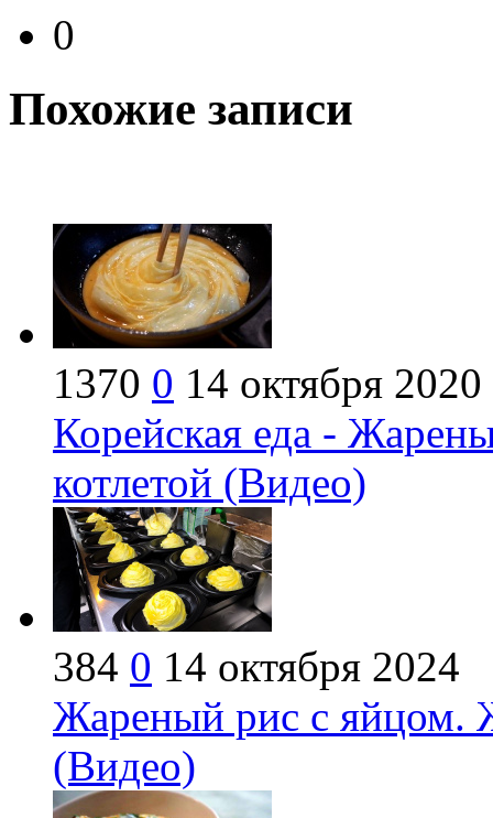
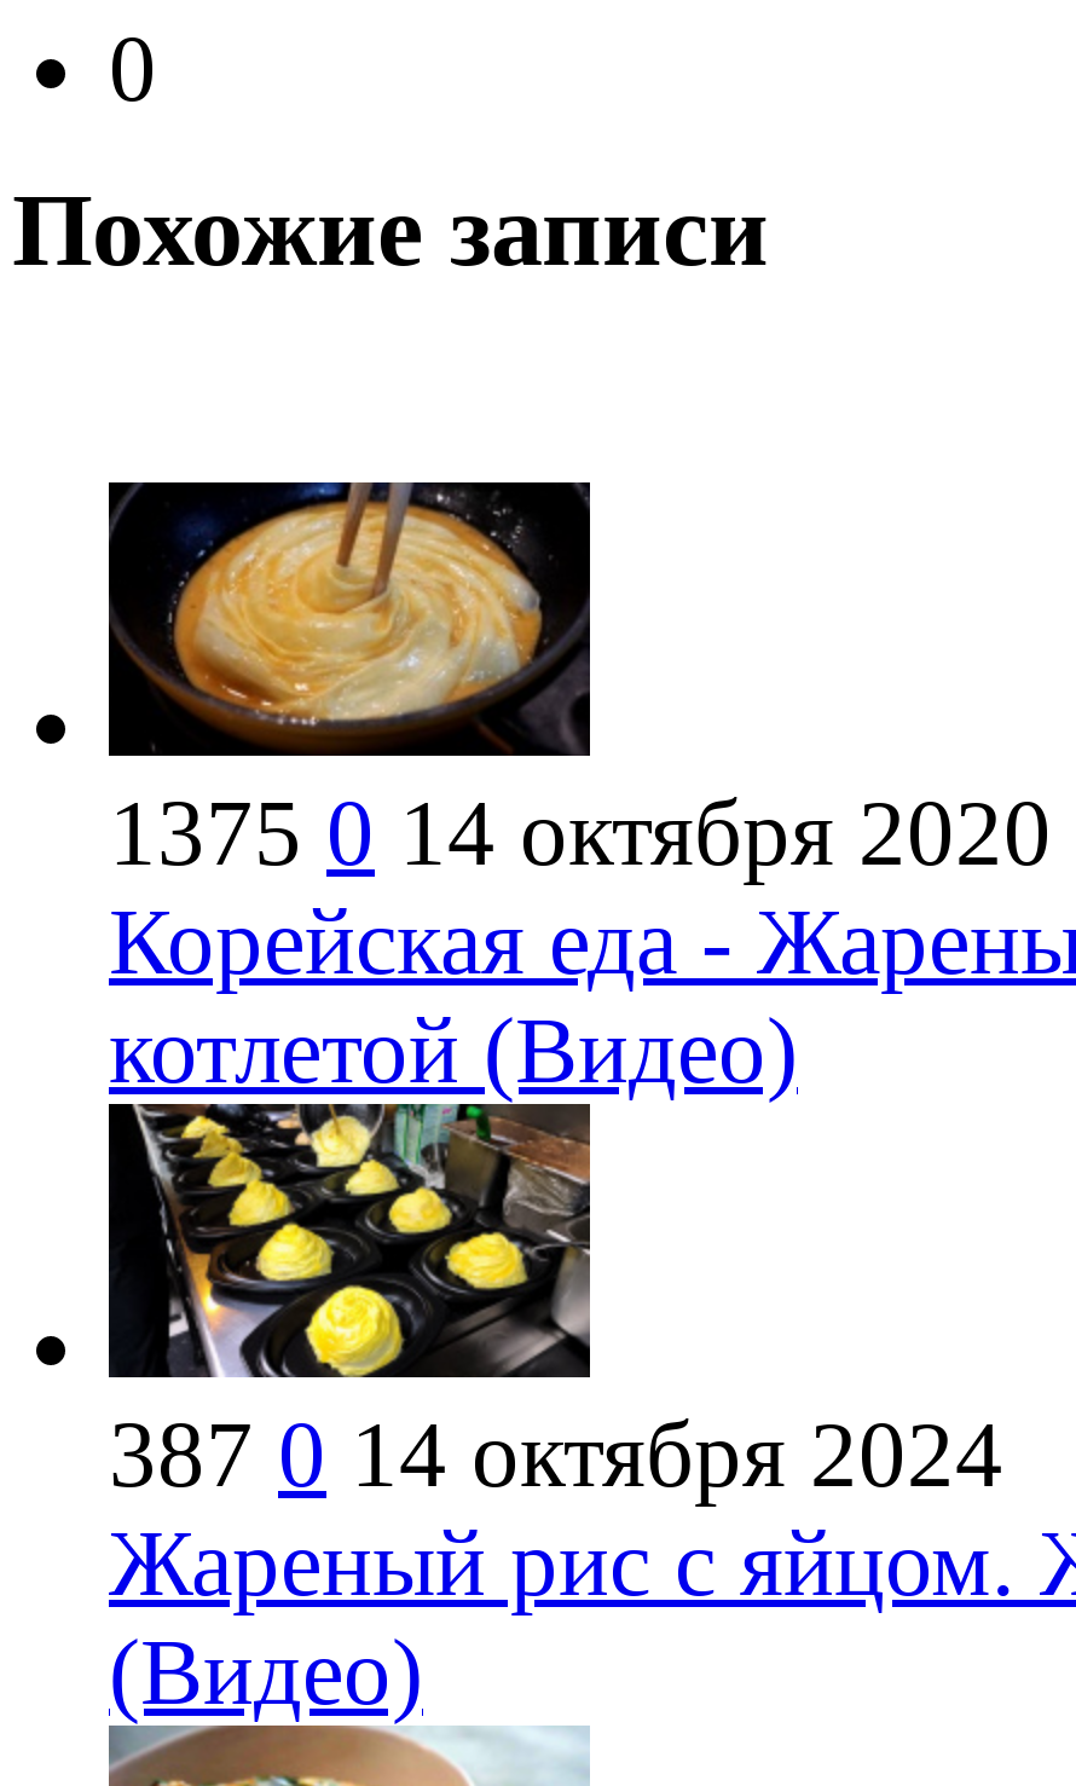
[53,360,482,407] 1370 0 14 октября 2020 -> [109,781,1052,885] 1375 0 14 октября 2020
[53,643,460,691] 384 0 14 октября 2024 -> [109,1402,1003,1506] 387 0 14 октября 2024

